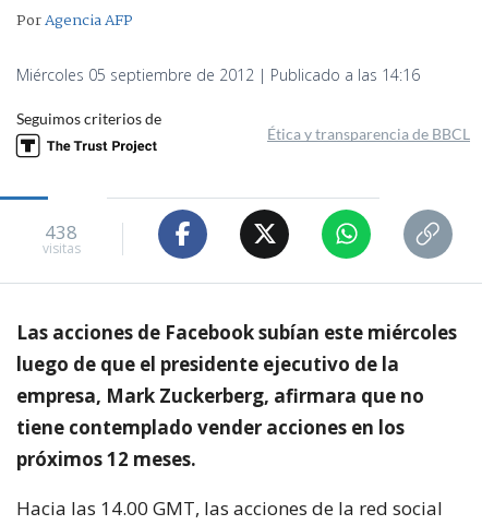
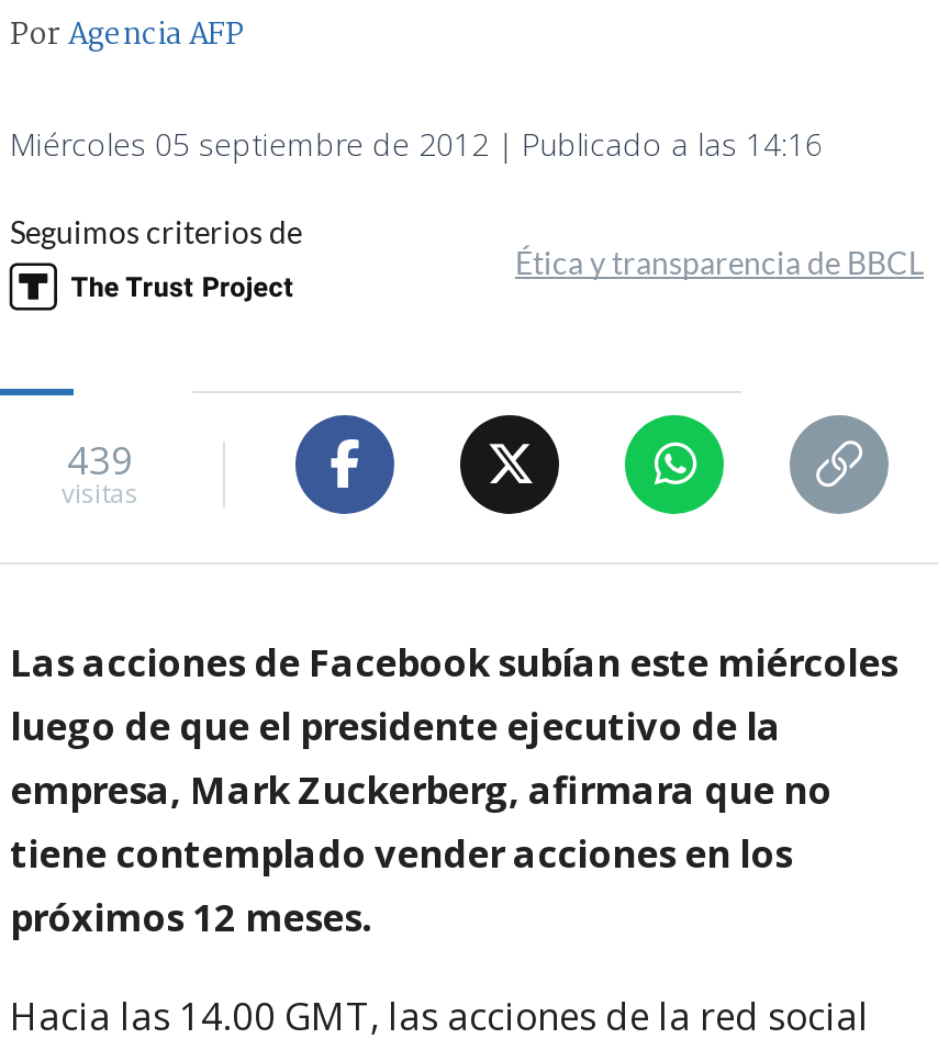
[45,220,77,245] 438 -> [67,436,133,486] 439

